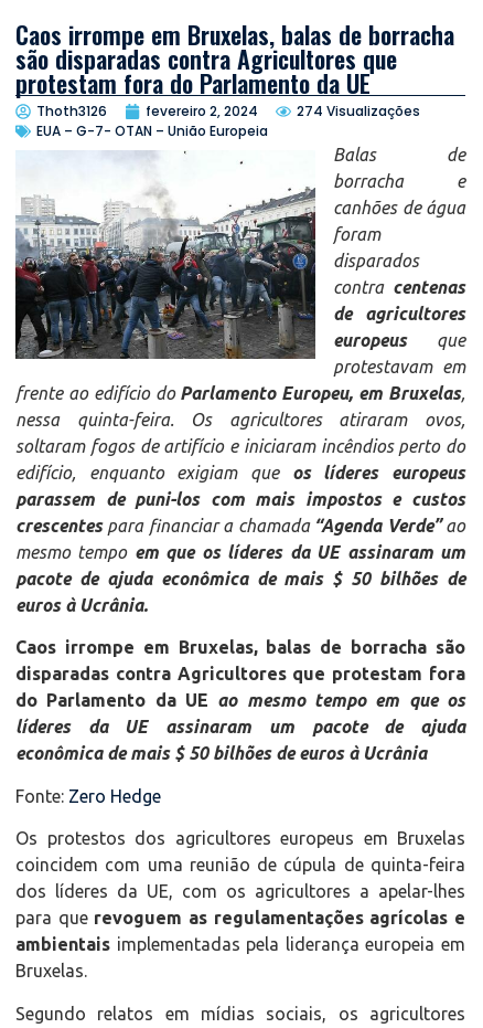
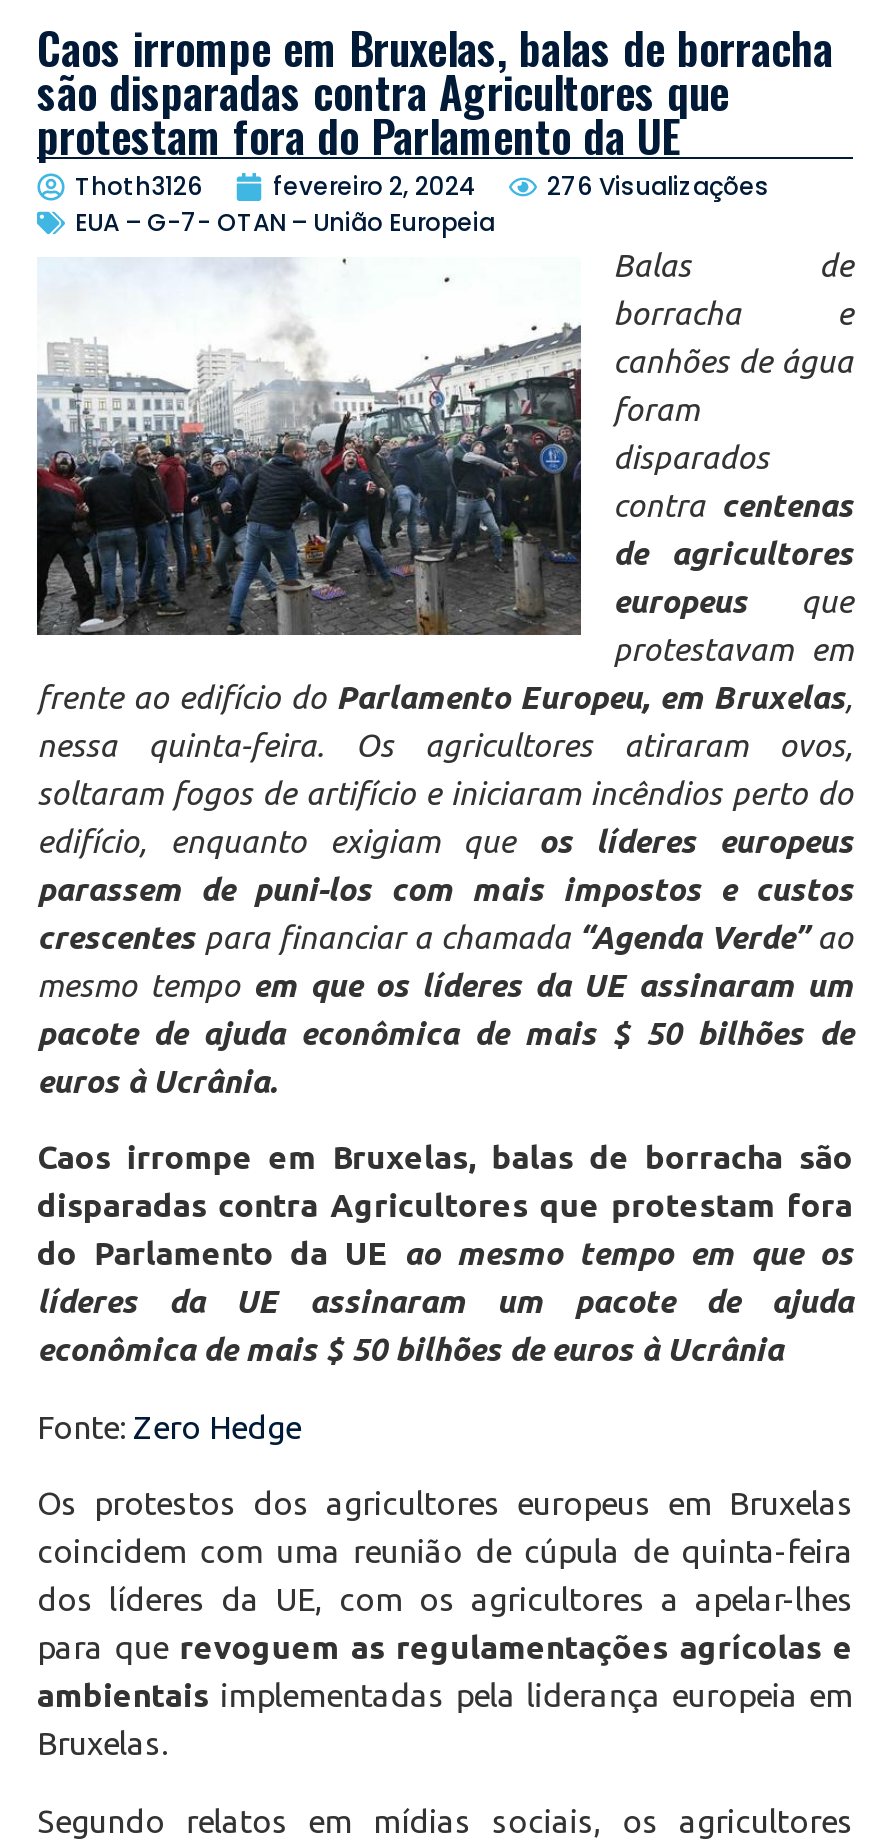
[297,102,420,120] 274 Visualizações -> [547,169,769,203] 276 Visualizações

